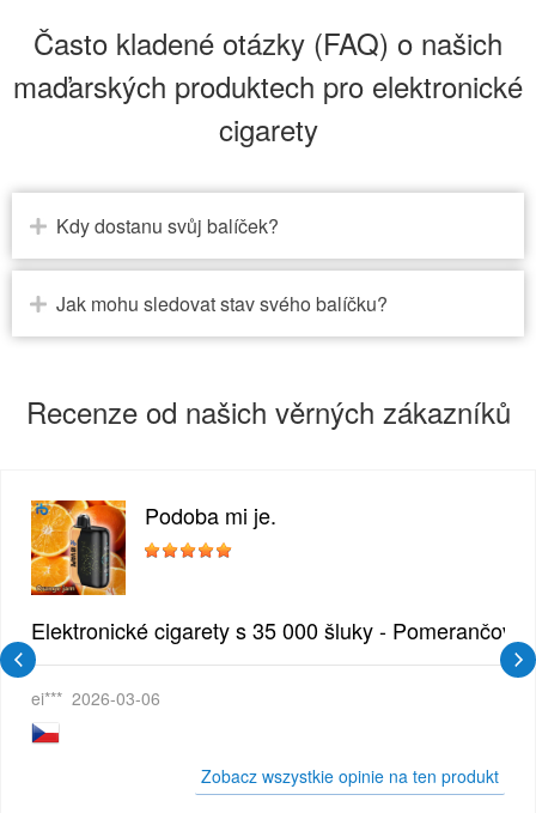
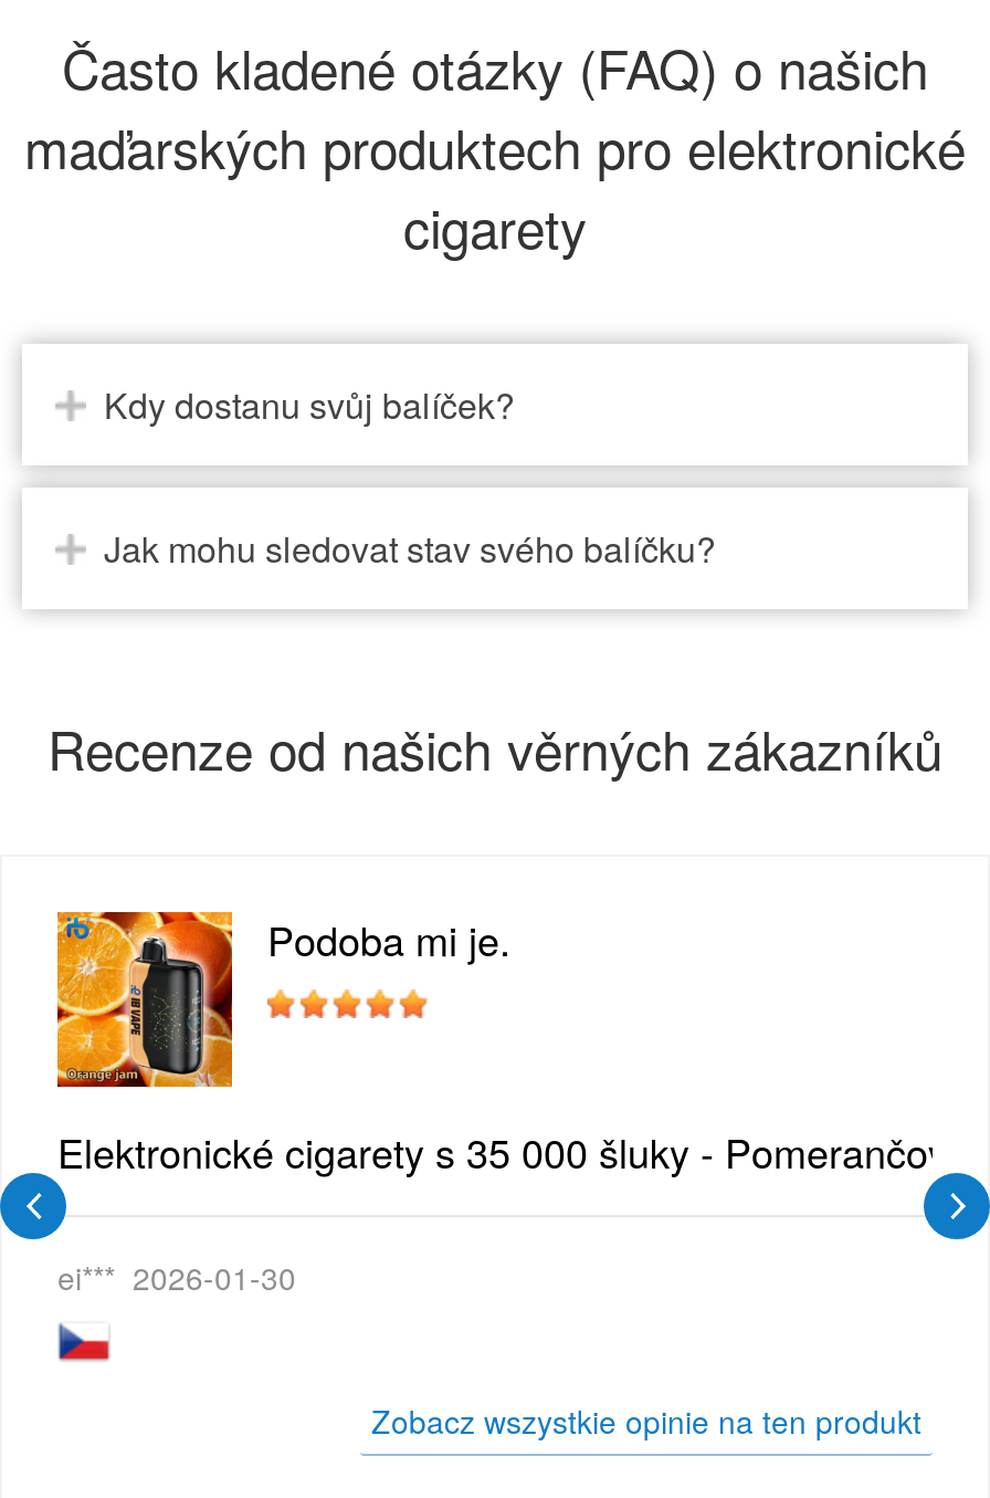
[31,686,160,710] ei*** 2026-03-06 -> [57,1255,296,1299] ei*** 2026-01-30

